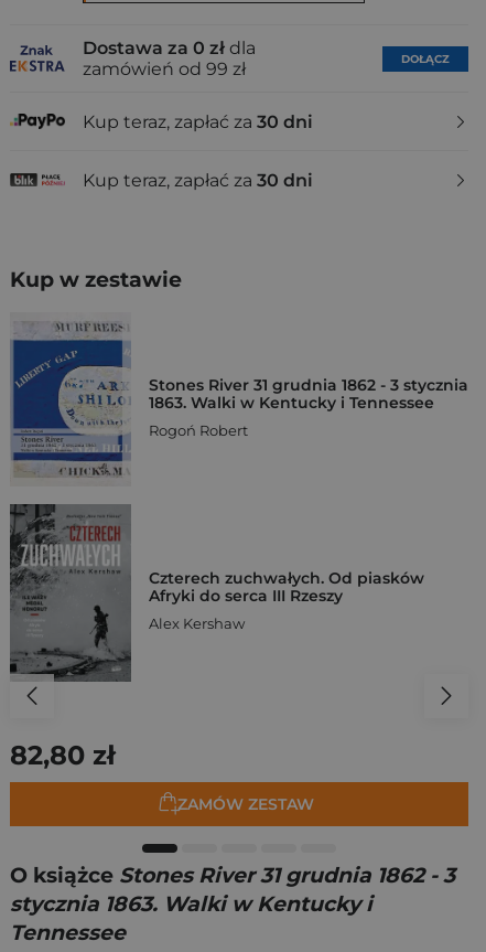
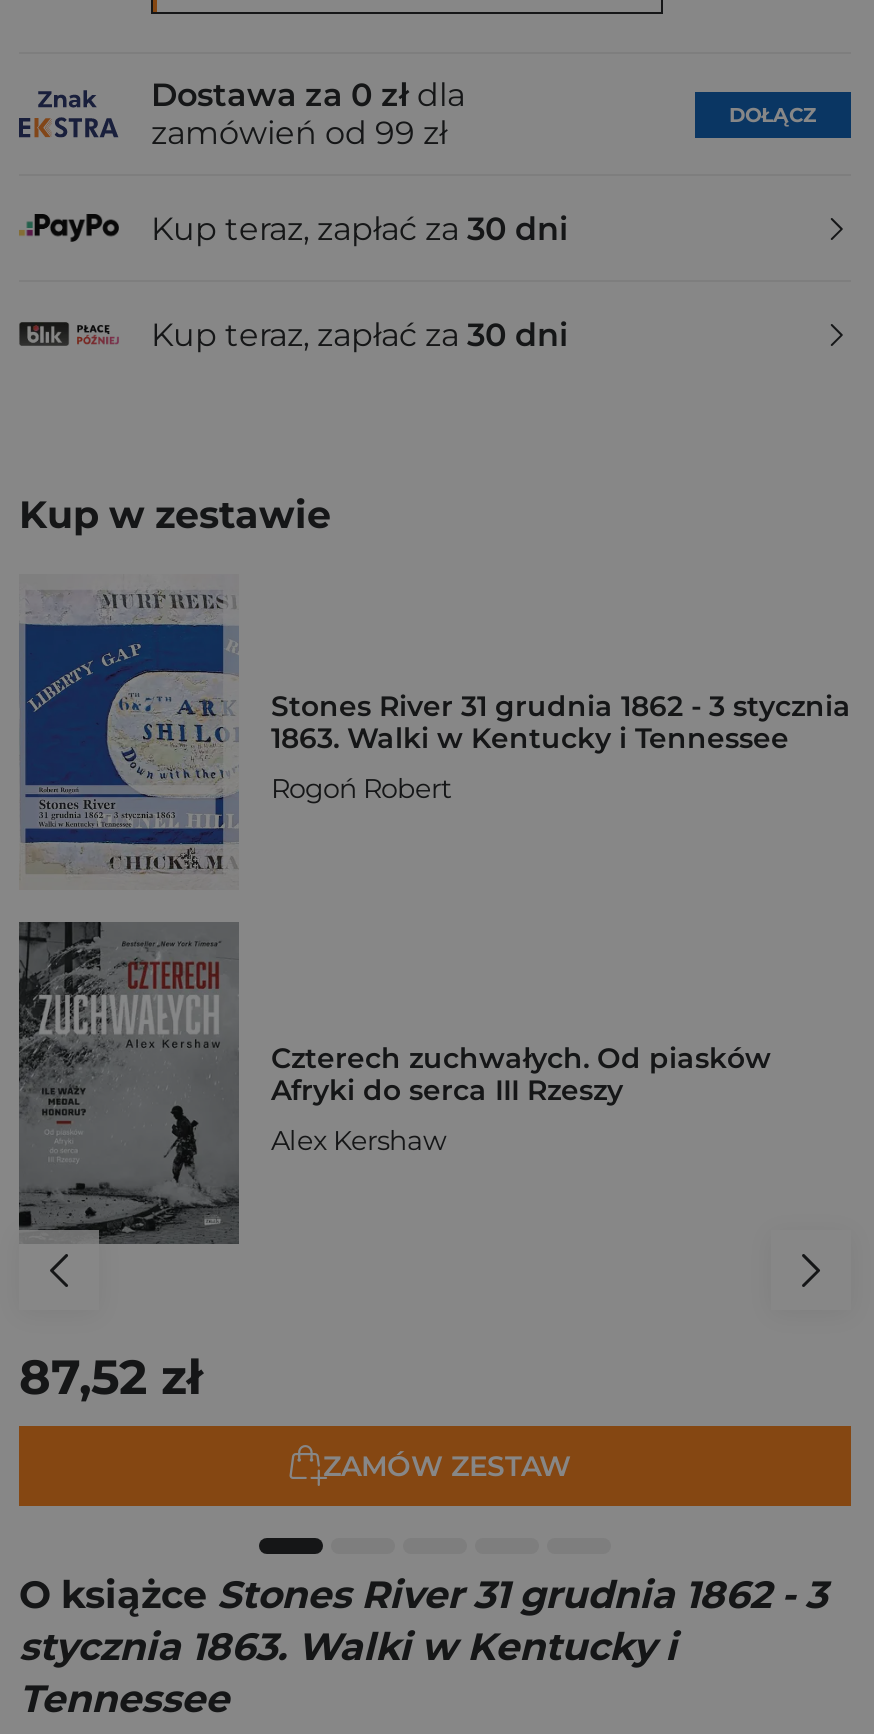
[10,739,115,771] 82,80 zł -> [19,1348,201,1406] 87,52 zł

